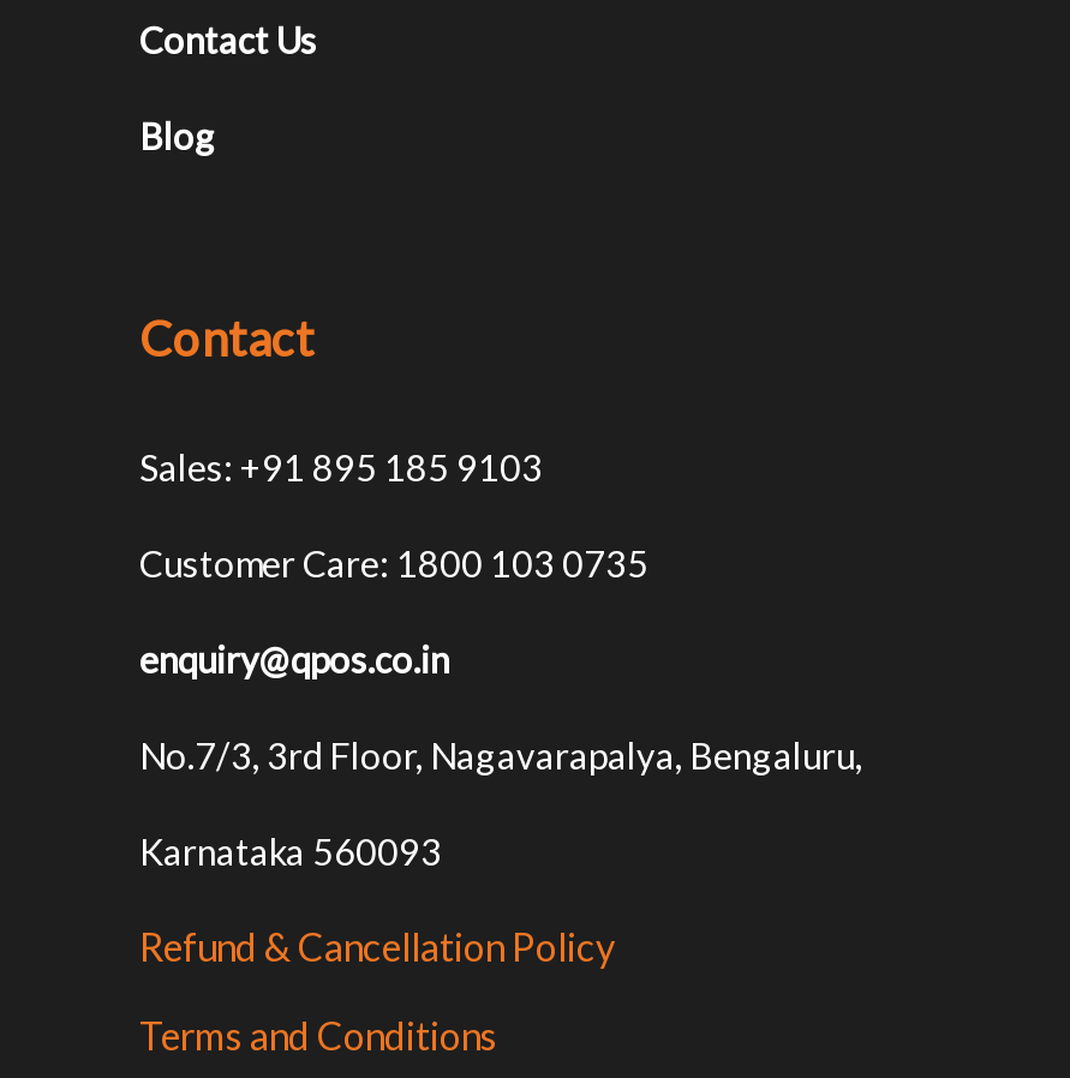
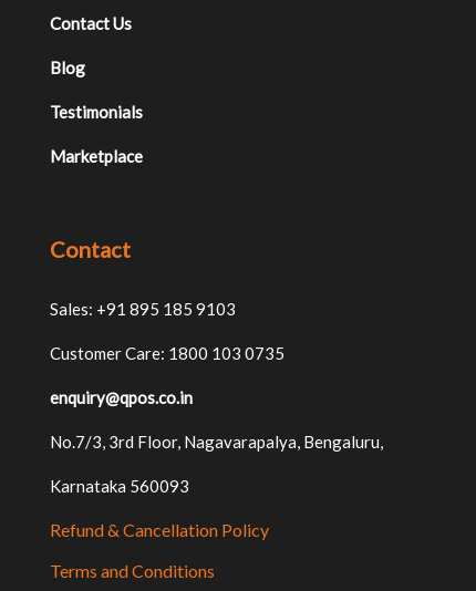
none -> [50,102,143,166] Testimonials | Marketplace

